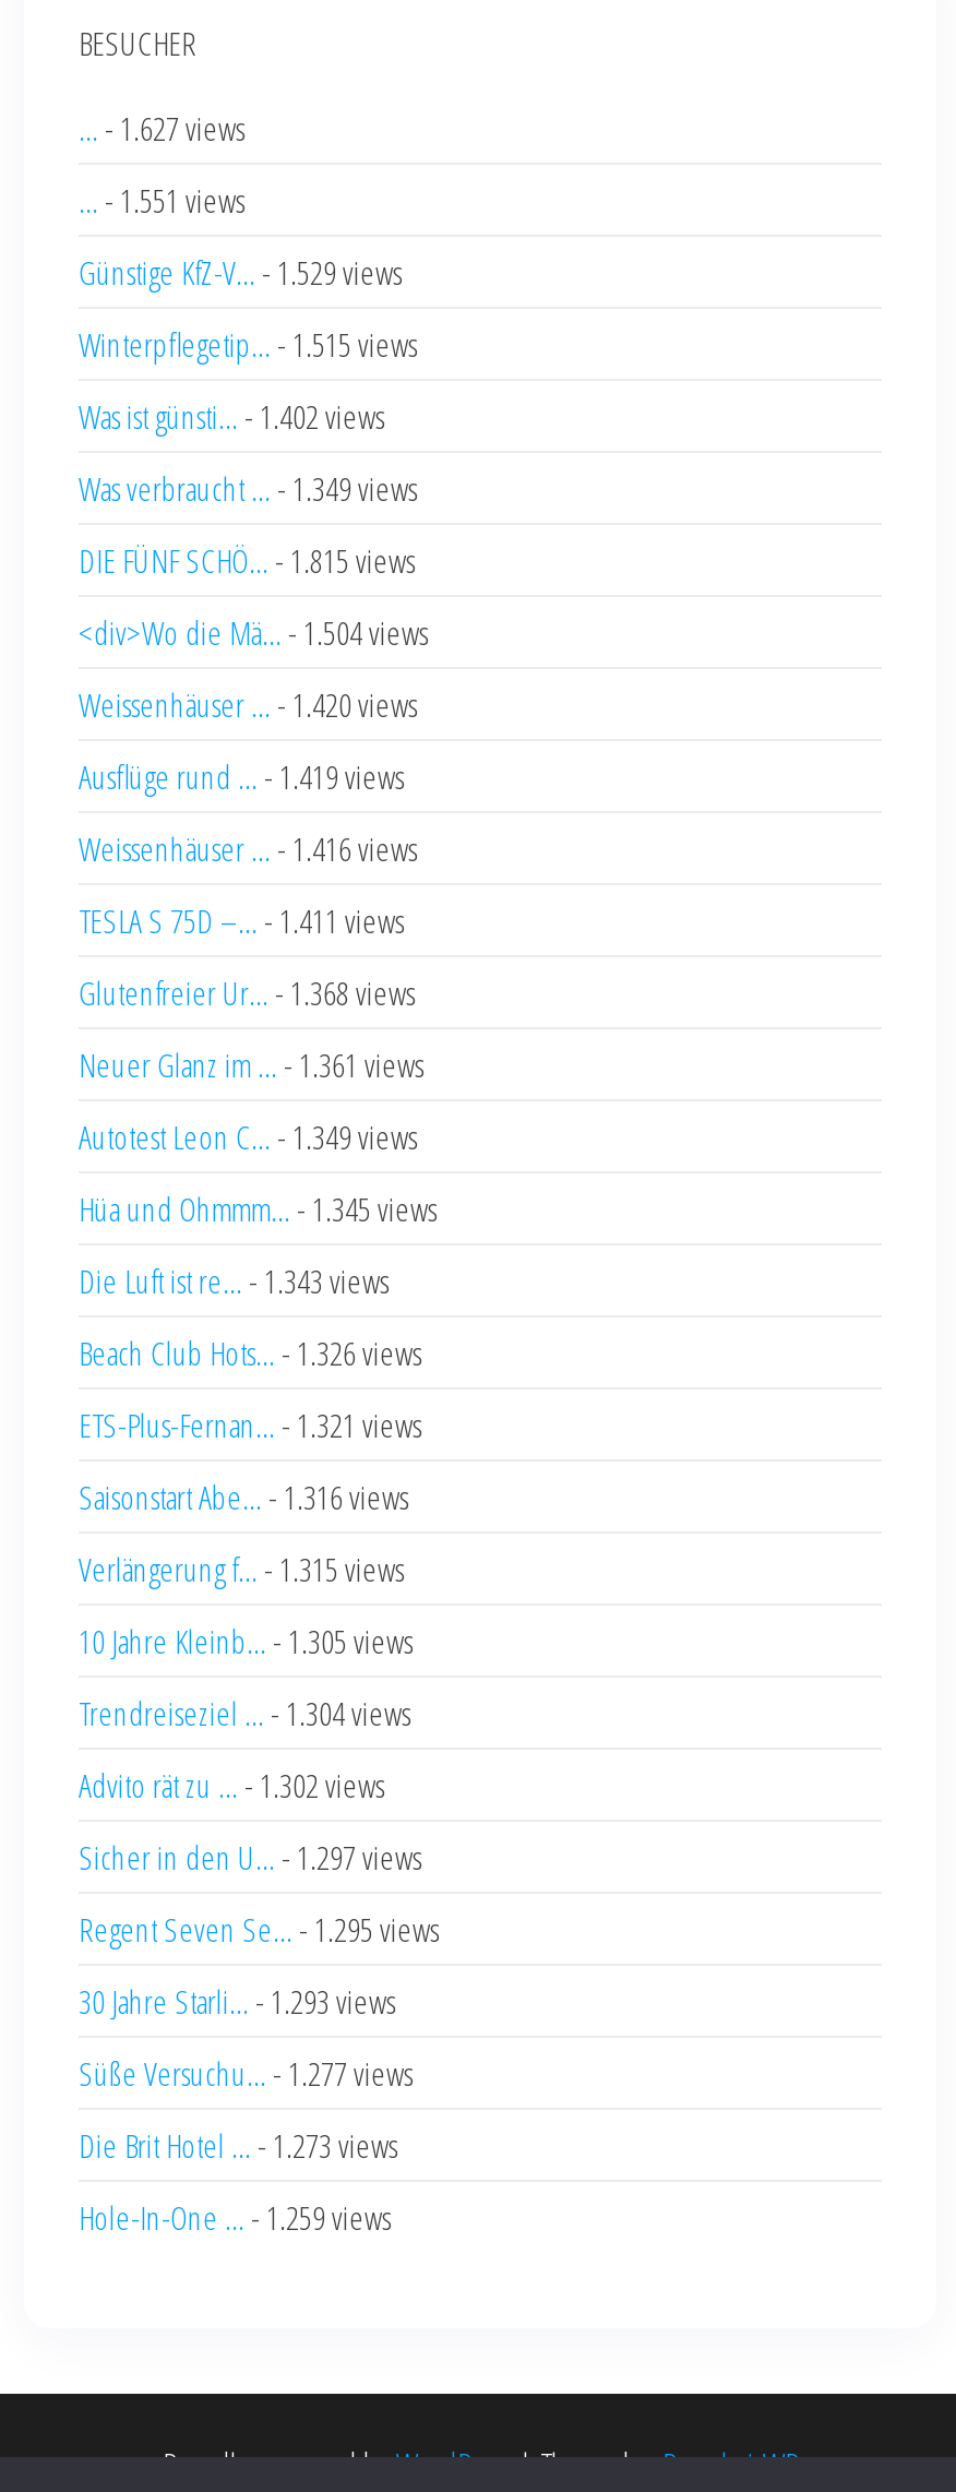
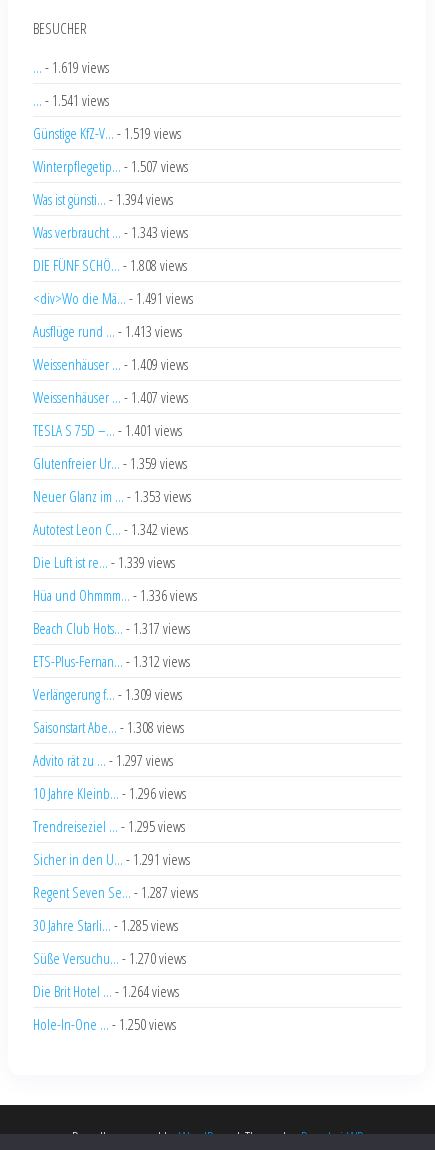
[79,105,244,148] ... - 1.627 views -> [33,56,109,76] ... - 1.619 views
[79,177,244,220] ... - 1.551 views -> [33,89,109,109] ... - 1.541 views
[79,249,402,293] Günstige KfZ-V... - 1.529 views -> [33,122,181,142] Günstige KfZ-V... - 1.519 views
[79,321,417,365] Winterpflegetip... - 1.515 views -> [33,155,188,175] Winterpflegetip... - 1.507 views
[79,393,384,437] Was ist günsti... - 1.402 views -> [33,188,173,208] Was ist günsti... - 1.394 views
[79,465,417,509] Was verbraucht ... - 1.349 views -> [33,221,188,241] Was verbraucht ... - 1.343 views
[79,537,415,581] DIE FÜNF SCHÖ... - 1.815 views -> [33,254,187,274] DIE FÜNF SCHÖ... - 1.808 views
[79,609,428,653] <div>Wo die Mä... - 1.504 views -> [33,287,193,307] <div>Wo die Mä... - 1.491 views
[79,681,417,725] Weissenhäuser ... - 1.420 views -> [33,320,182,340] Ausflüge rund ... - 1.413 views
[79,753,404,797] Ausflüge rund ... - 1.419 views -> [33,353,188,373] Weissenhäuser ... - 1.409 views
[79,825,417,869] Weissenhäuser ... - 1.416 views -> [33,386,188,406] Weissenhäuser ... - 1.407 views
[79,897,404,941] TESLA S 75D –... - 1.411 views -> [33,419,182,439] TESLA S 75D –... - 1.401 views
[79,969,415,1013] Glutenfreier Ur... - 1.368 views -> [33,452,187,472] Glutenfreier Ur... - 1.359 views
[79,1041,423,1085] Neuer Glanz im ... - 1.361 views -> [33,485,191,505] Neuer Glanz im ... - 1.353 views
[79,1113,417,1157] Autotest Leon C... - 1.349 views -> [33,518,188,538] Autotest Leon C... - 1.342 views
[79,1185,437,1229] Hüa und Ohmmm... - 1.345 views -> [33,551,175,571] Die Luft ist re... - 1.339 views
[79,1257,389,1301] Die Luft ist re... - 1.343 views -> [33,584,197,604] Hüa und Ohmmm... - 1.336 views
[79,1330,421,1373] Beach Club Hots... - 1.326 views -> [33,617,190,637] Beach Club Hots... - 1.317 views
[79,1402,421,1445] ETS-Plus-Fernan... - 1.321 views -> [33,650,190,670] ETS-Plus-Fernan... - 1.312 views
[79,1474,408,1517] Saisonstart Abe... - 1.316 views -> [33,683,182,703] Verlängerung f... - 1.309 views
[79,1546,404,1589] Verlängerung f... - 1.315 views -> [33,716,184,736] Saisonstart Abe... - 1.308 views
[79,1618,413,1661] 10 Jahre Kleinb... - 1.305 views -> [33,749,173,769] Advito rät zu ... - 1.297 views
[79,1690,410,1733] Trendreiseziel ... - 1.304 views -> [33,782,186,802] 10 Jahre Kleinb... - 1.296 views
[79,1762,384,1805] Advito rät zu ... - 1.302 views -> [33,815,185,835] Trendreiseziel ... - 1.295 views
[79,1834,421,1877] Sicher in den U... - 1.297 views -> [33,848,190,868] Sicher in den U... - 1.291 views
[79,1906,439,1950] Regent Seven Se... - 1.295 views -> [33,881,198,901] Regent Seven Se... - 1.287 views
[79,1978,395,2022] 30 Jahre Starli... - 1.293 views -> [33,914,178,934] 30 Jahre Starli... - 1.285 views
[79,2050,413,2094] Süße Versuchu... - 1.277 views -> [33,947,186,967] Süße Versuchu... - 1.270 views
[79,2122,397,2166] Die Brit Hotel ... - 1.273 views -> [33,980,179,1000] Die Brit Hotel ... - 1.264 views
[79,2194,391,2238] Hole-In-One ... - 1.259 views -> [33,1013,176,1033] Hole-In-One ... - 1.250 views

